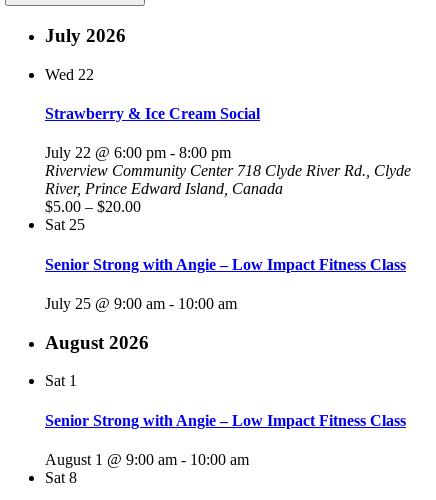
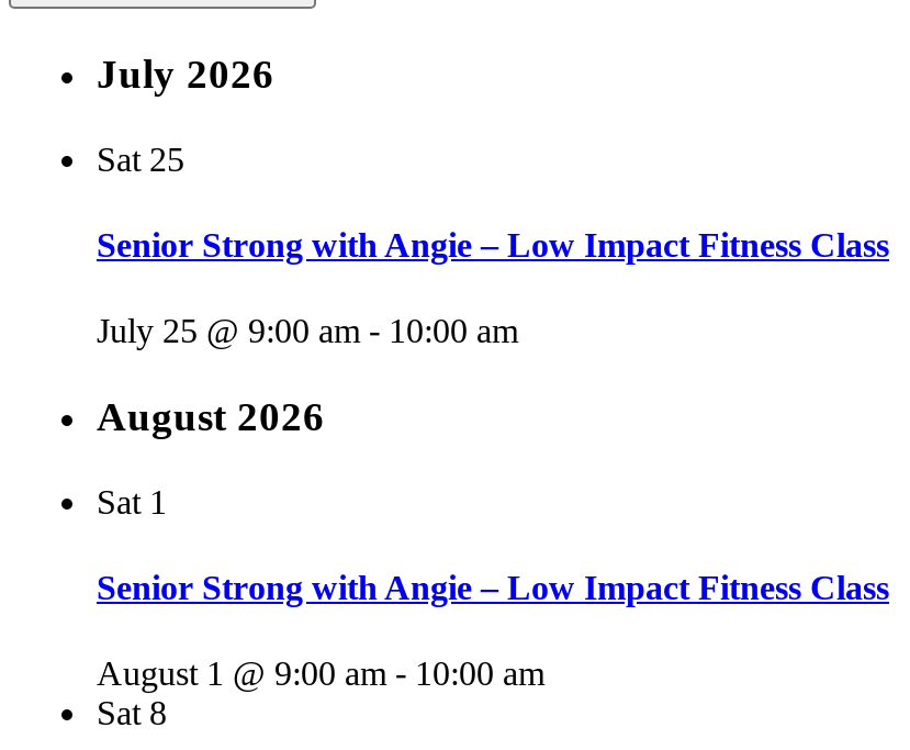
[45,66,411,215] Wed 22 | Strawberry & Ice Cream Social | July 22 @ 6:00 pm - 8:00 pm | Riverview Community Center 718 Clyde River Rd., Clyde | River, Prince Edward Island, Canada | $5.00 – $20.00 -> none

